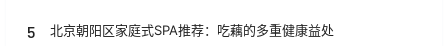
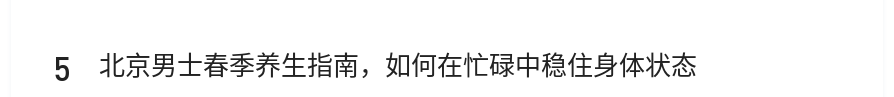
[50,22,334,38] 北京朝阳区家庭式SPA推荐：吃藕的多重健康益处 -> [99,49,697,81] 北京男士春季养生指南，如何在忙碌中稳住身体状态

